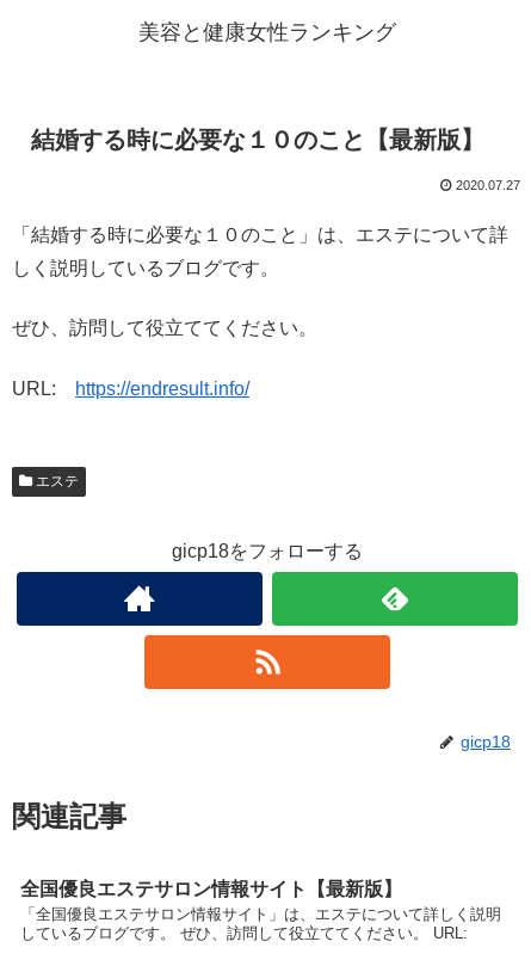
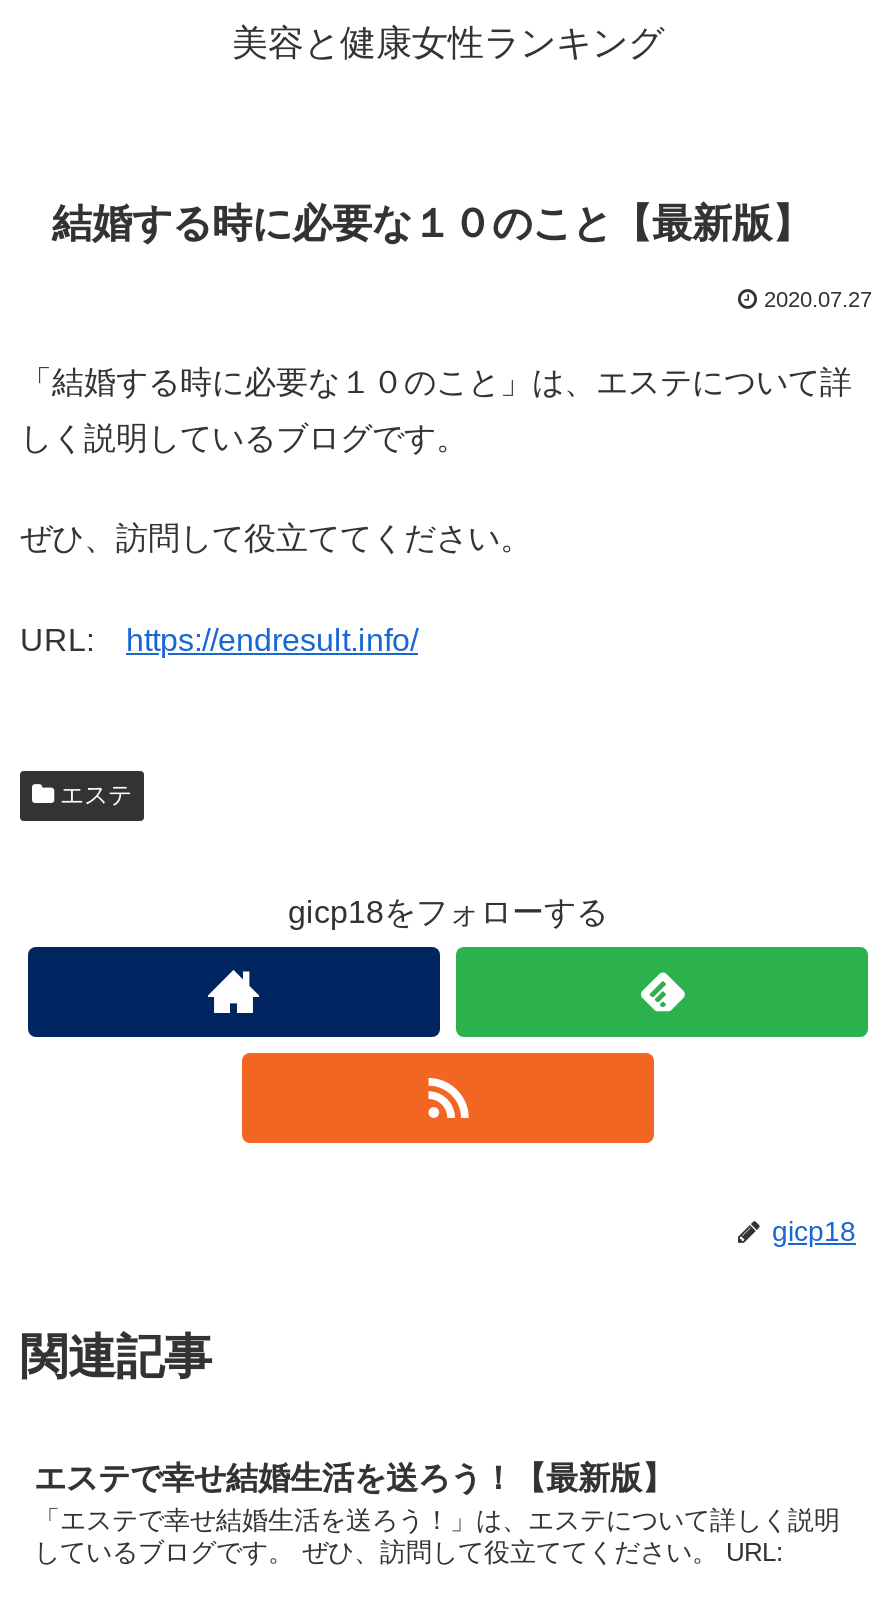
[20,879,402,899] 全国優良エステサロン情報サイト【最新版】 -> [34,1462,674,1496] エステで幸せ結婚生活を送ろう！【最新版】
[20,905,501,923] 「全国優良エステサロン情報サイト」は、エステについて詳しく説明 -> [34,1506,840,1536] 「エステで幸せ結婚生活を送ろう！」は、エステについて詳しく説明

